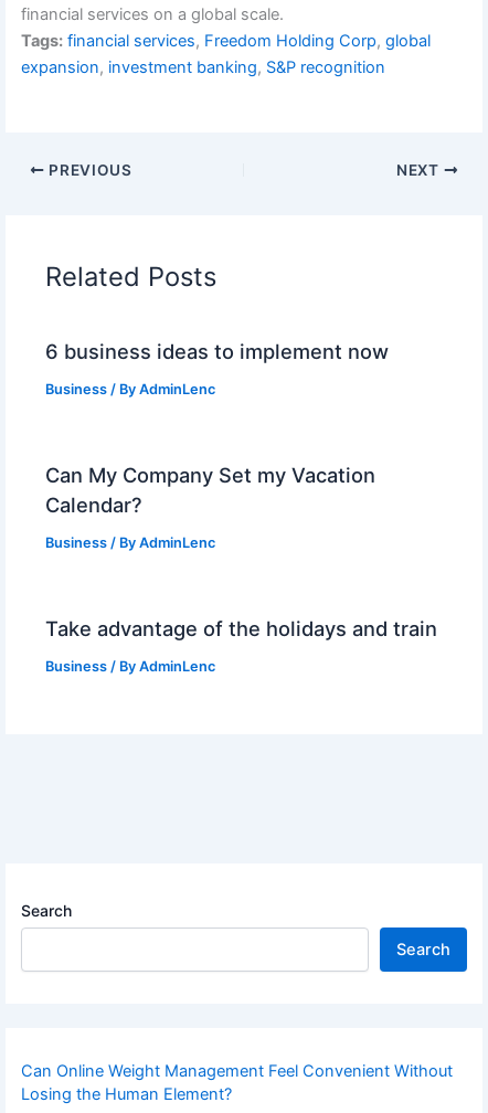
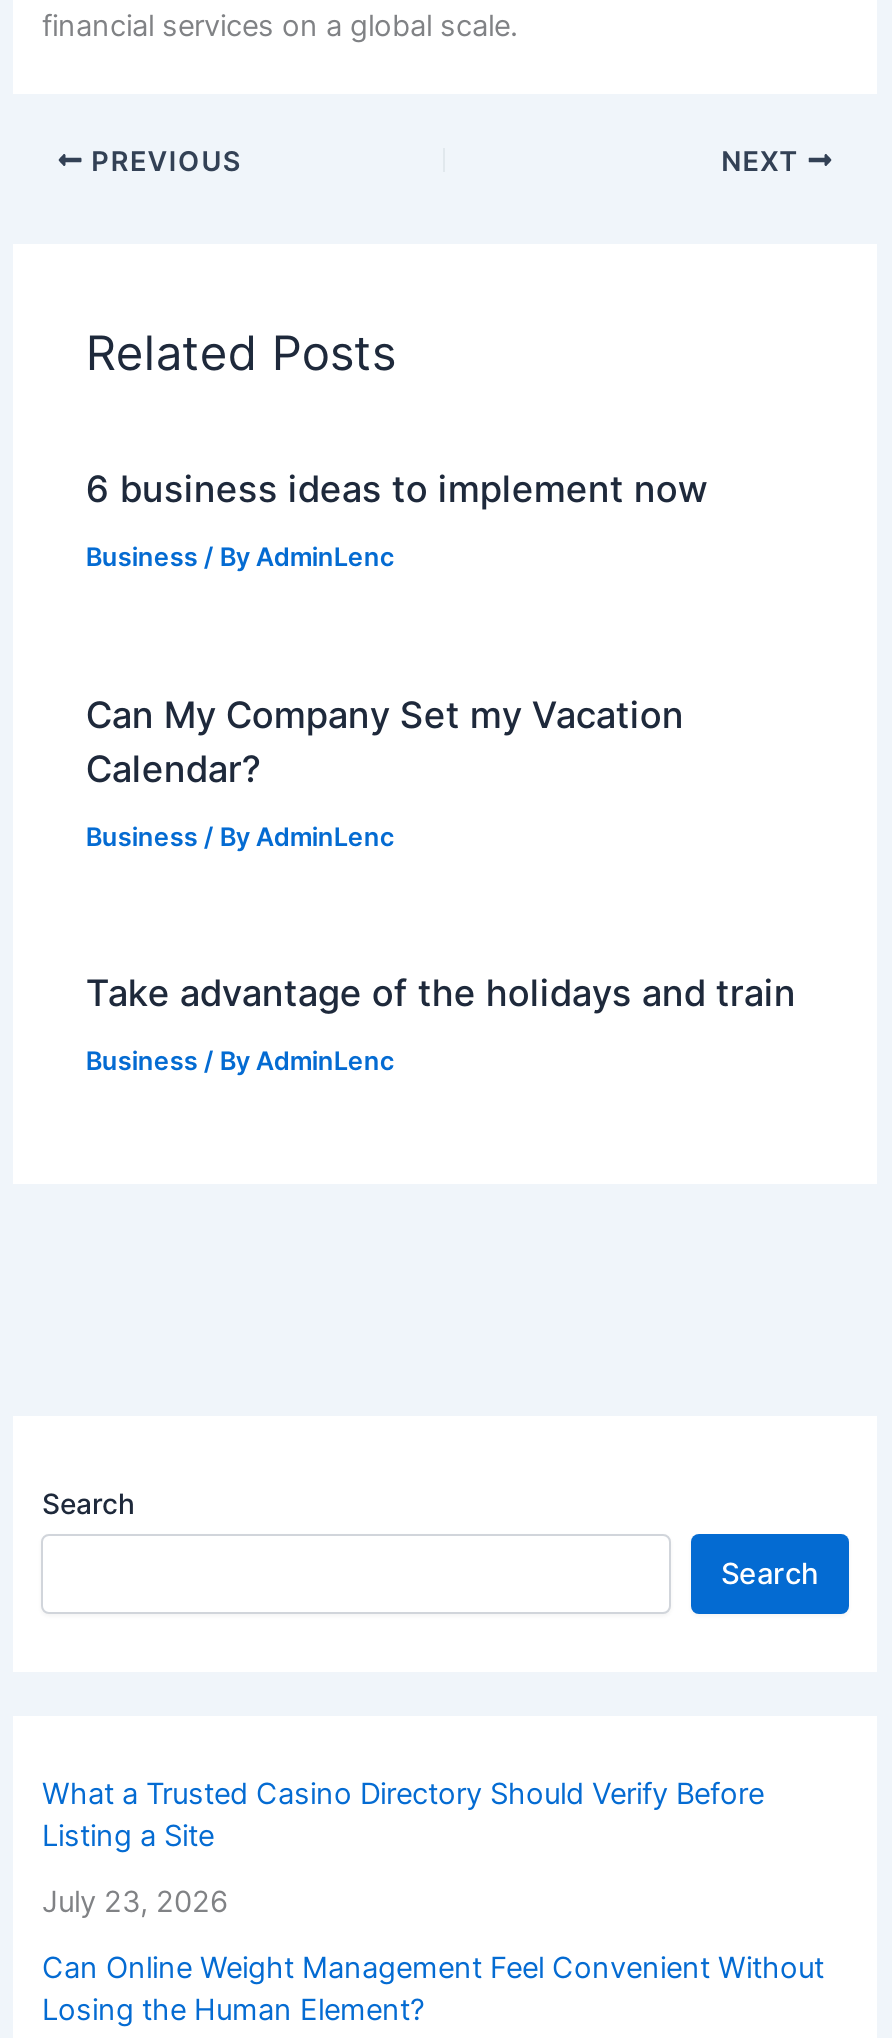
[22,31,431,77] Tags: financial services, Freedom Holding Corp, global | expansion, investment banking, S&P recognition -> none
moved [22,161,450,960] -> [42,145,819,1591]: PREVIOUS | NEXT | Related Posts | ... | Search | Search
none -> [42,1776,764,1920] What a Trusted Casino Directory Should Verify Before | Listing a Site | July 23, 2026

